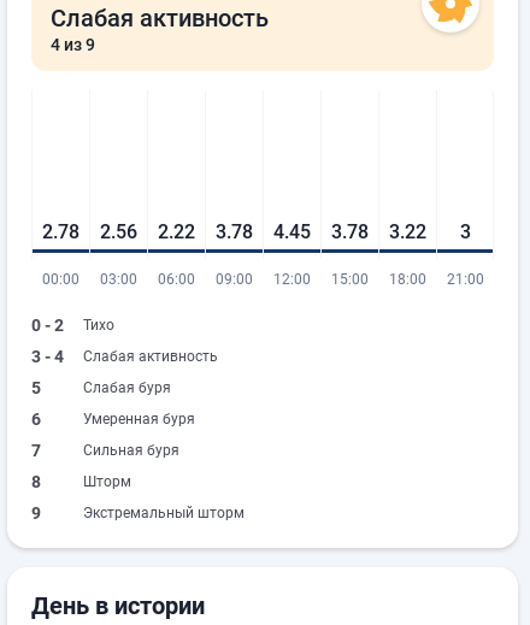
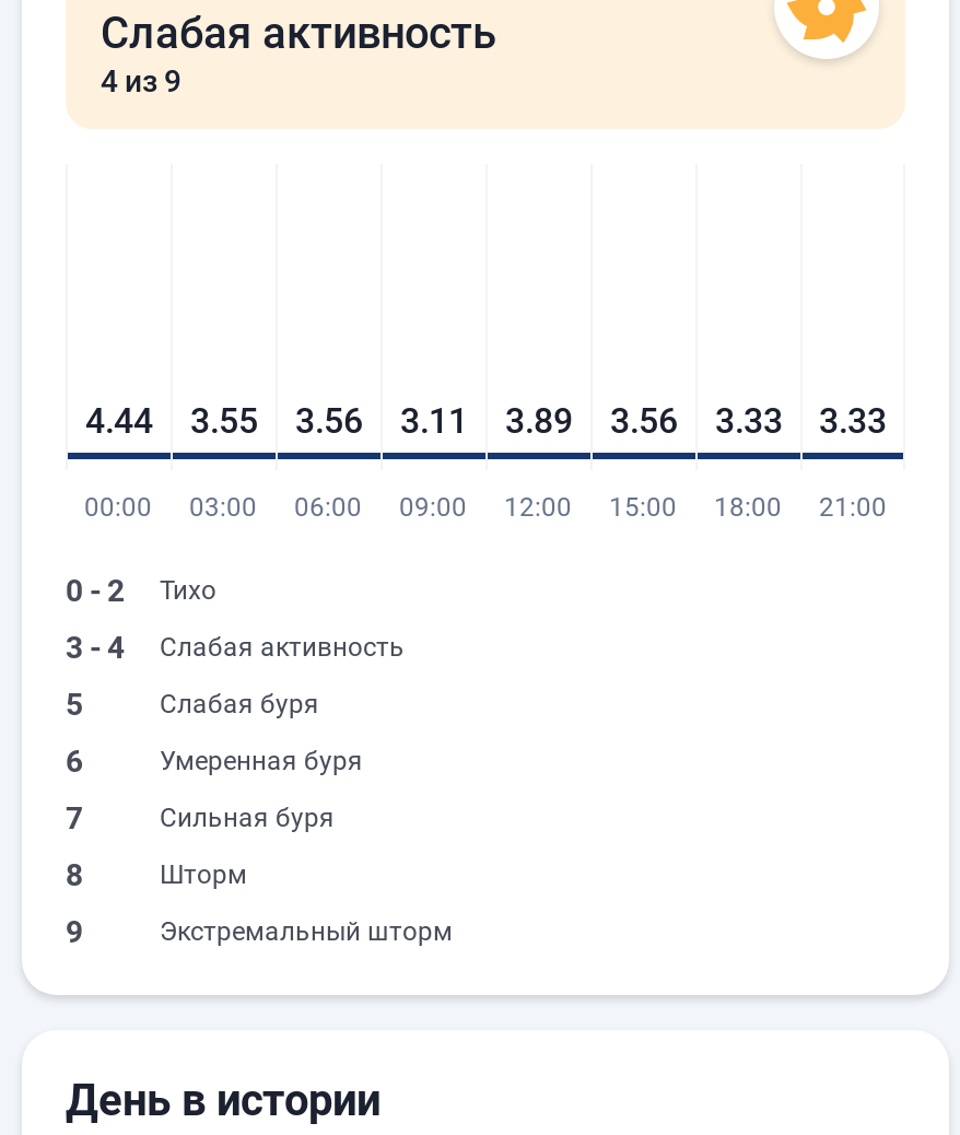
[42,220,79,243] 2.78 -> [85,400,153,442] 4.44
[100,220,137,243] 2.56 -> [190,400,258,442] 3.55
[158,220,195,243] 2.22 -> [295,400,363,442] 3.56
[216,220,253,243] 3.78 -> [400,400,468,442] 3.11
[273,220,311,243] 4.45 -> [505,400,573,442] 3.89
[331,220,369,243] 3.78 -> [610,400,678,442] 3.56
[389,220,426,243] 3.22 -> [715,400,783,442] 3.33
[460,220,470,243] 3 -> [819,400,887,442] 3.33

